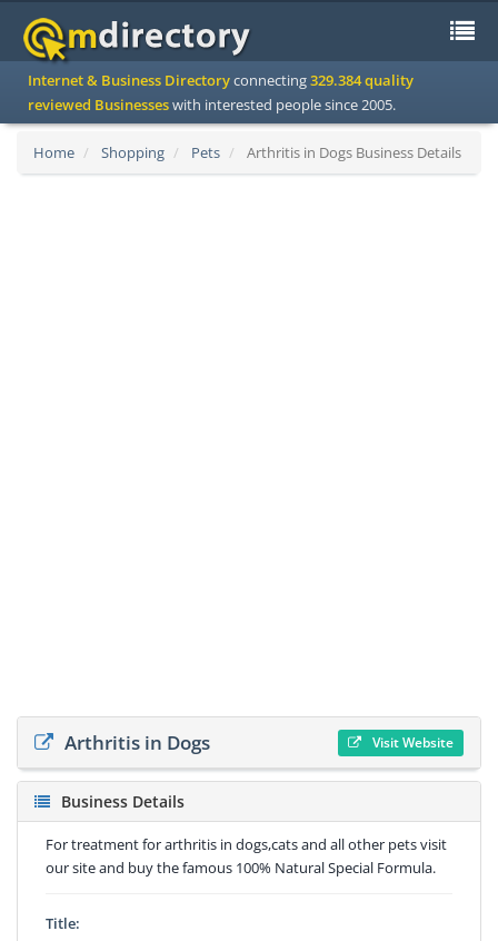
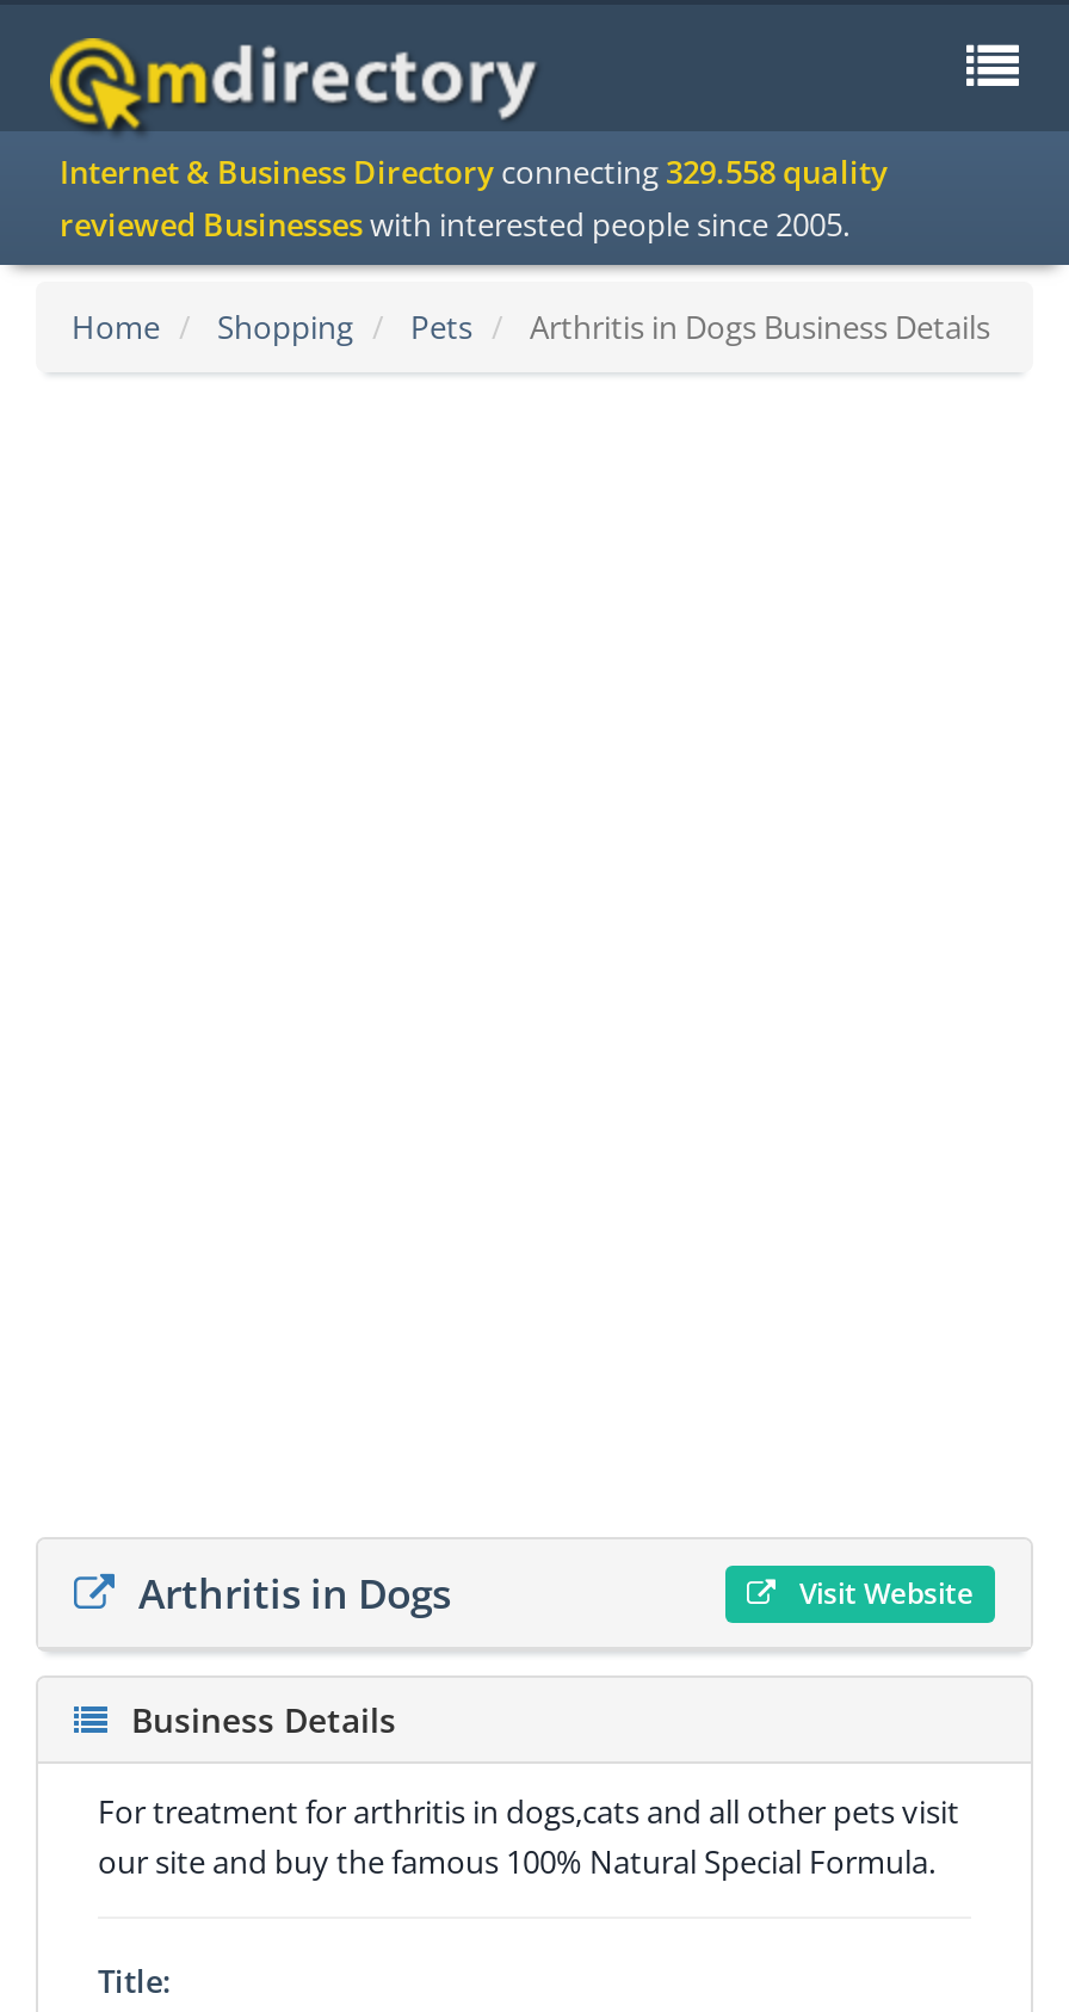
[28,70,414,90] Internet & Business Directory connecting 329.384 quality -> [60,150,888,193] Internet & Business Directory connecting 329.558 quality

